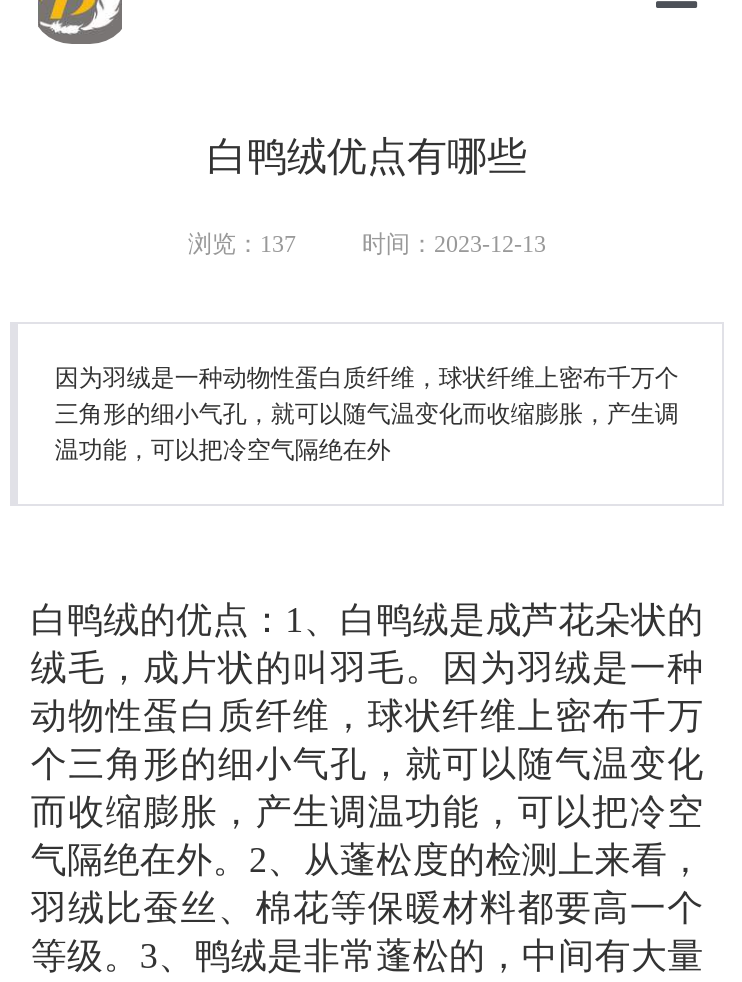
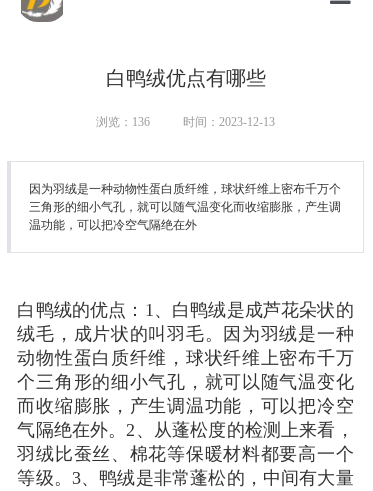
[188,230,296,258] 浏览：137 -> [96,115,150,129] 浏览：136

